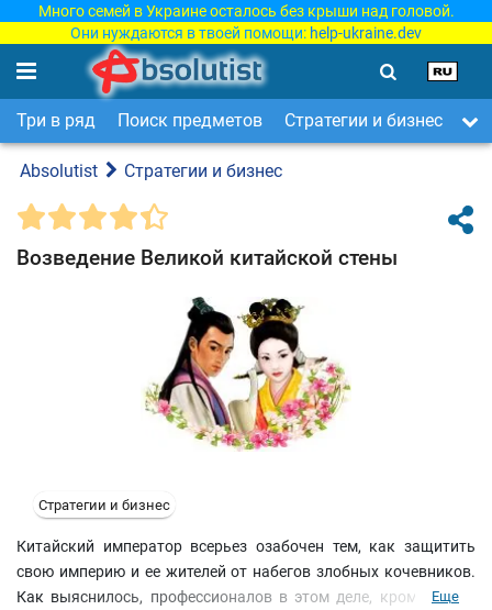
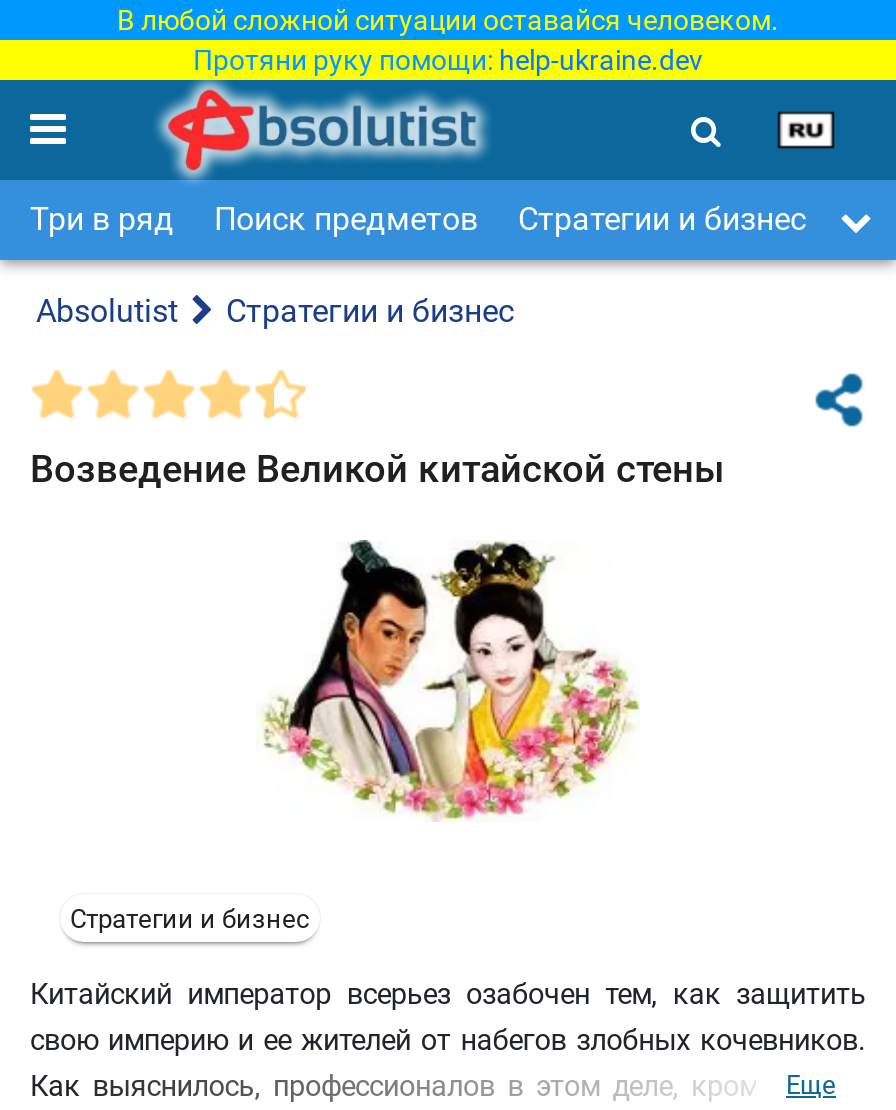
[38,2,454,42] Много семей в Украине осталось без крыши над головой. | Они нуждаются в твоей помощи: help-ukraine.dev -> [117,4,779,76] В любой сложной ситуации оставайся человеком. | Протяни руку помощи: help-ukraine.dev

